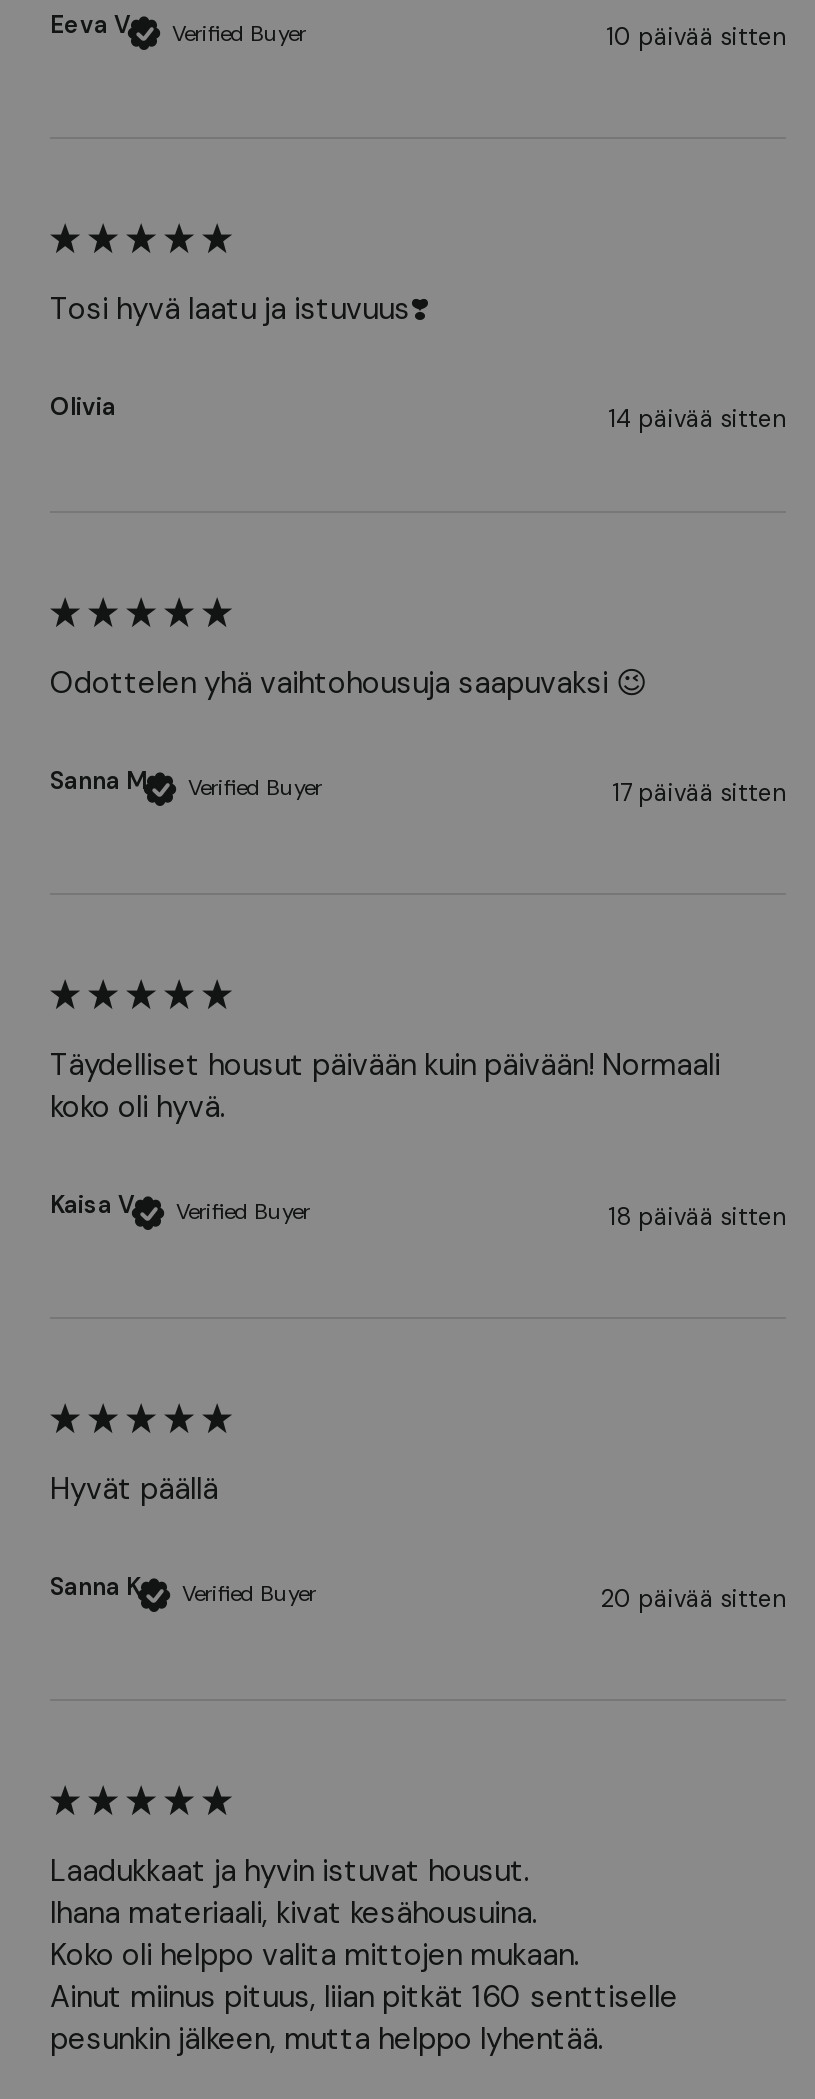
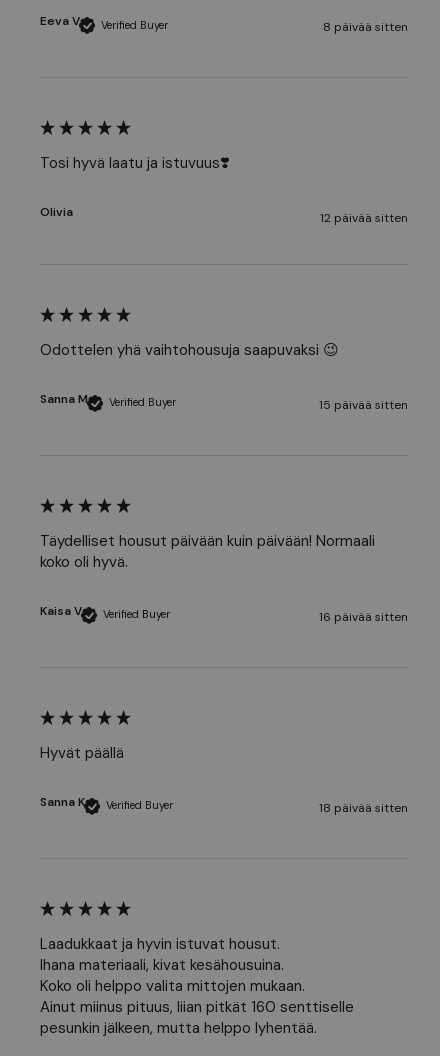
[606,21,786,53] 10 päivää sitten -> [323,19,408,35] 8 päivää sitten
[608,403,786,435] 14 päivää sitten -> [320,210,408,226] 12 päivää sitten
[612,777,786,809] 17 päivää sitten -> [319,397,408,413] 15 päivää sitten
moved [608,1201,786,1233] -> [319,800,408,816]: 18 päivää sitten
none -> [319,609,408,625] 16 päivää sitten
[600,1583,786,1615] 20 päivää sitten -> none

